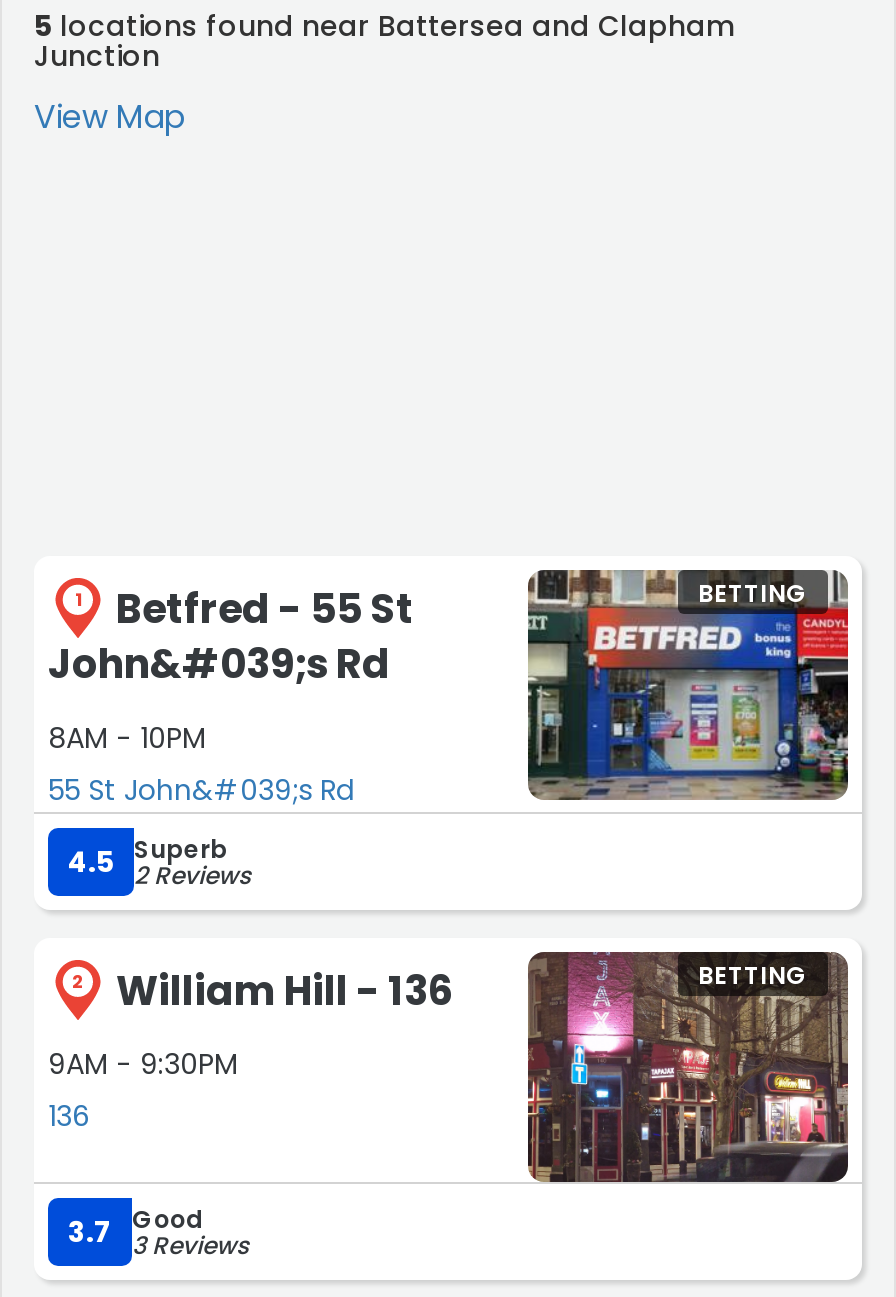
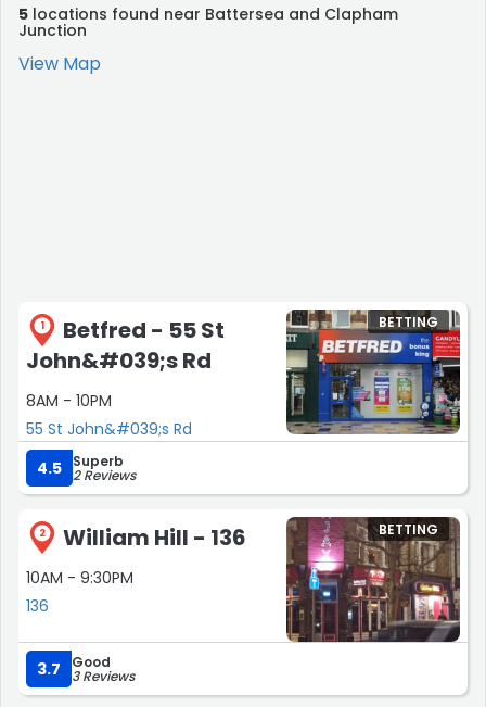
[48,1043,238,1083] 9AM - 9:30PM -> [26,567,133,588] 10AM - 9:30PM

